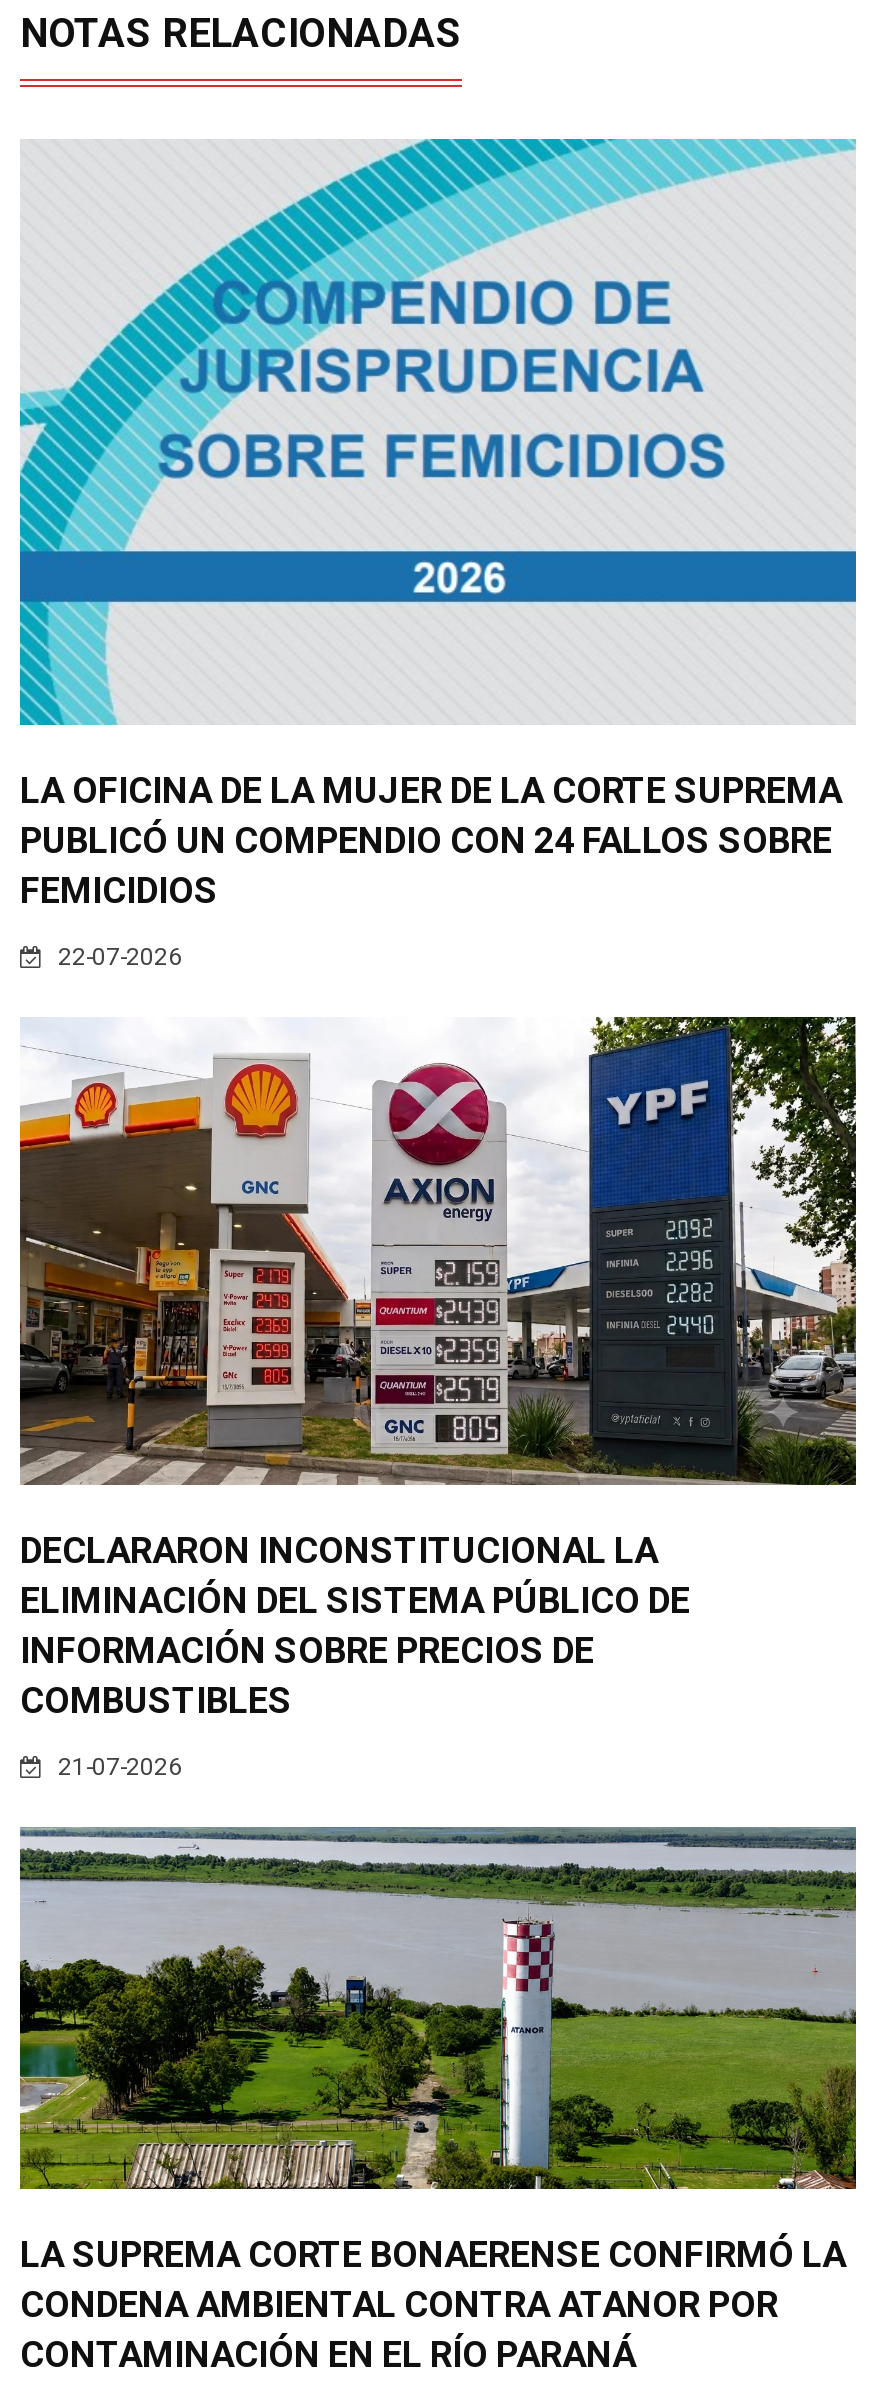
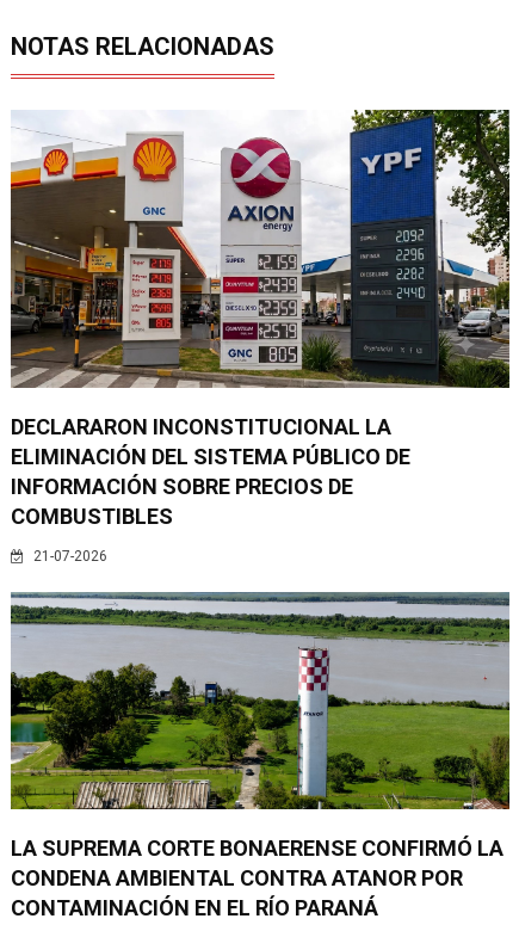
[18,137,858,972] [image] | LA OFICINA DE LA MUJER DE LA CORTE SUPREMA | PUBLICÓ UN COMPENDIO CON 24 FALLOS SOBRE | FEMICIDIOS | 22-07-2026 -> none

